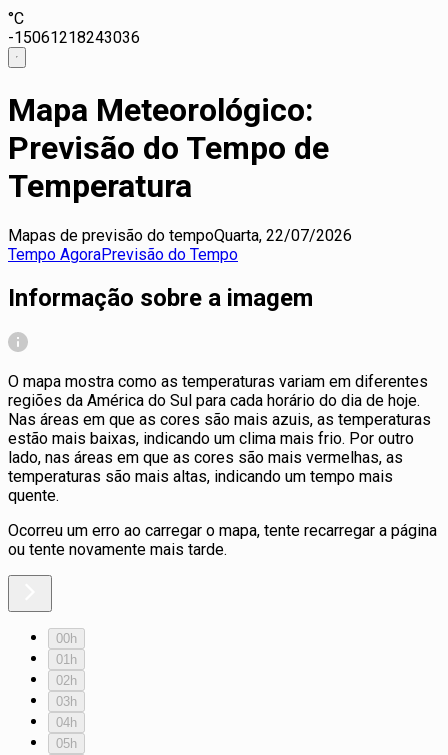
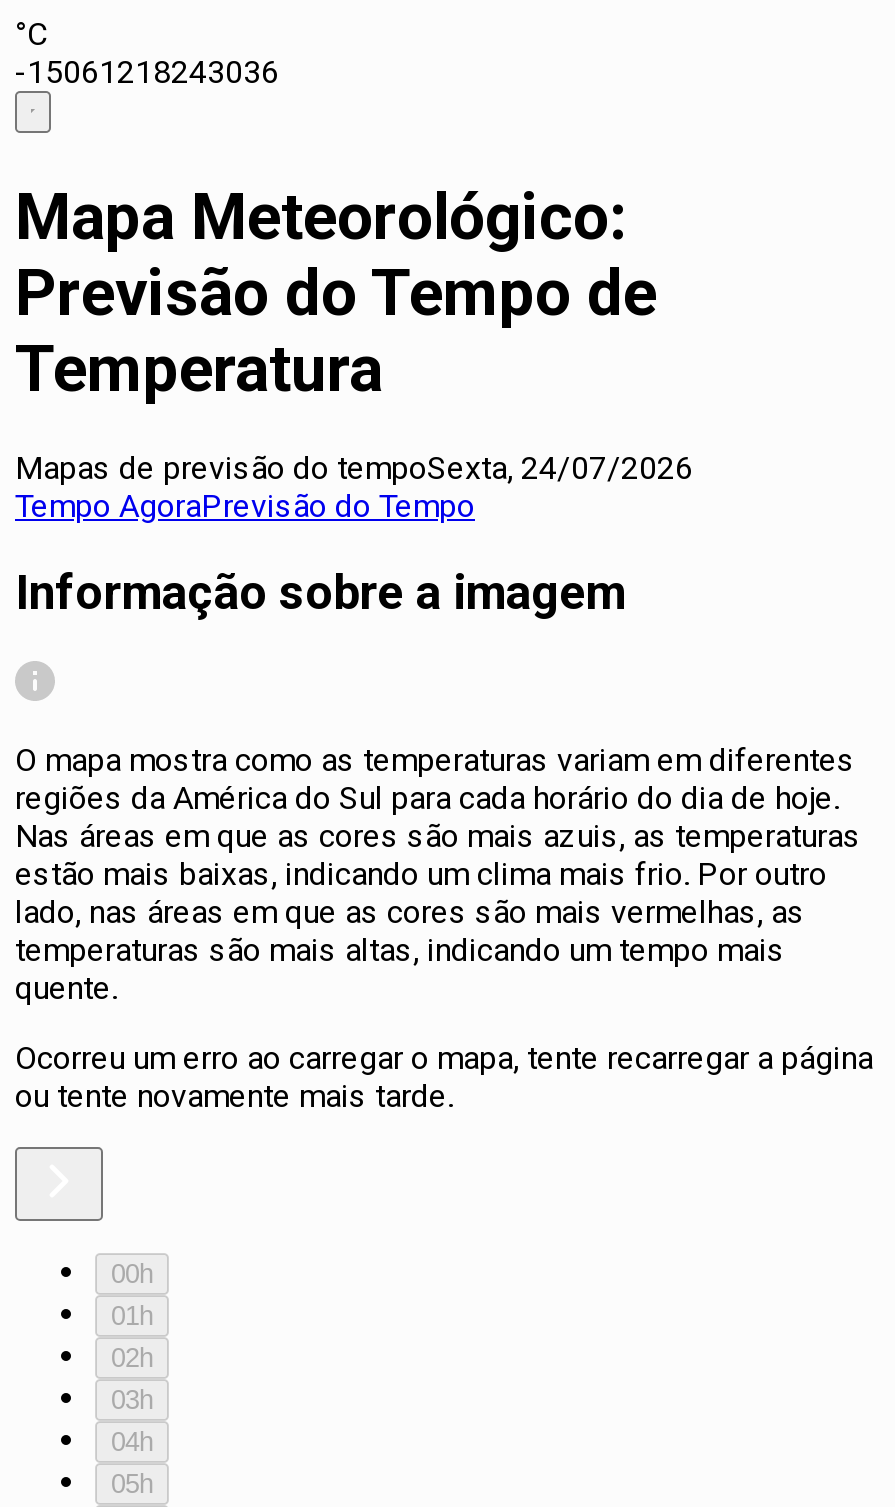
[8,226,352,245] Mapas de previsão do tempoQuarta, 22/07/2026 -> [15,449,693,487] Mapas de previsão do tempoSexta, 24/07/2026

